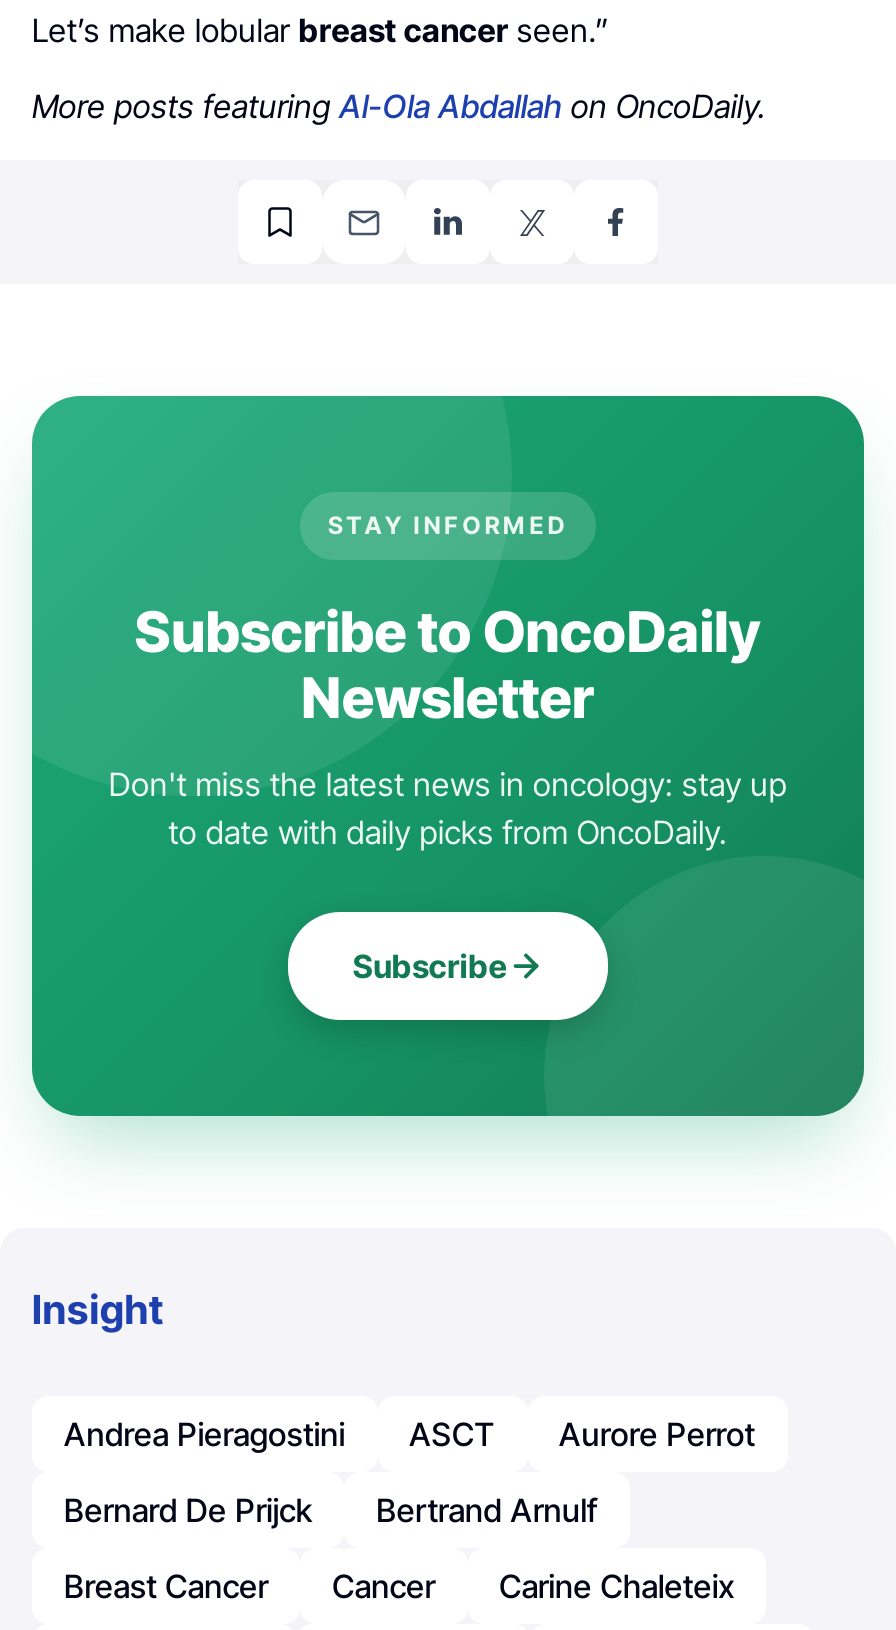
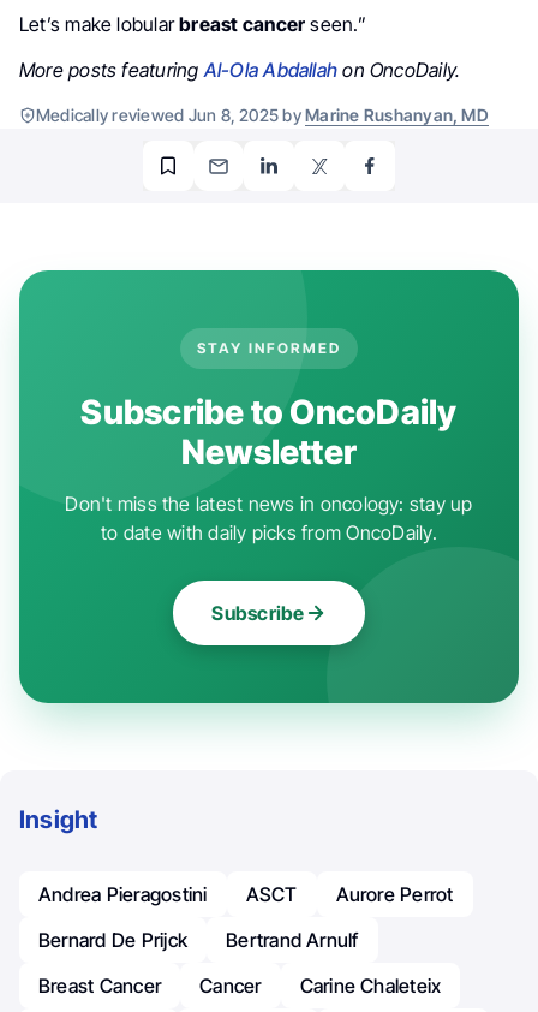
none -> [36,104,489,125] Medically reviewed Jun 8, 2025 by Marine Rushanyan, MD

